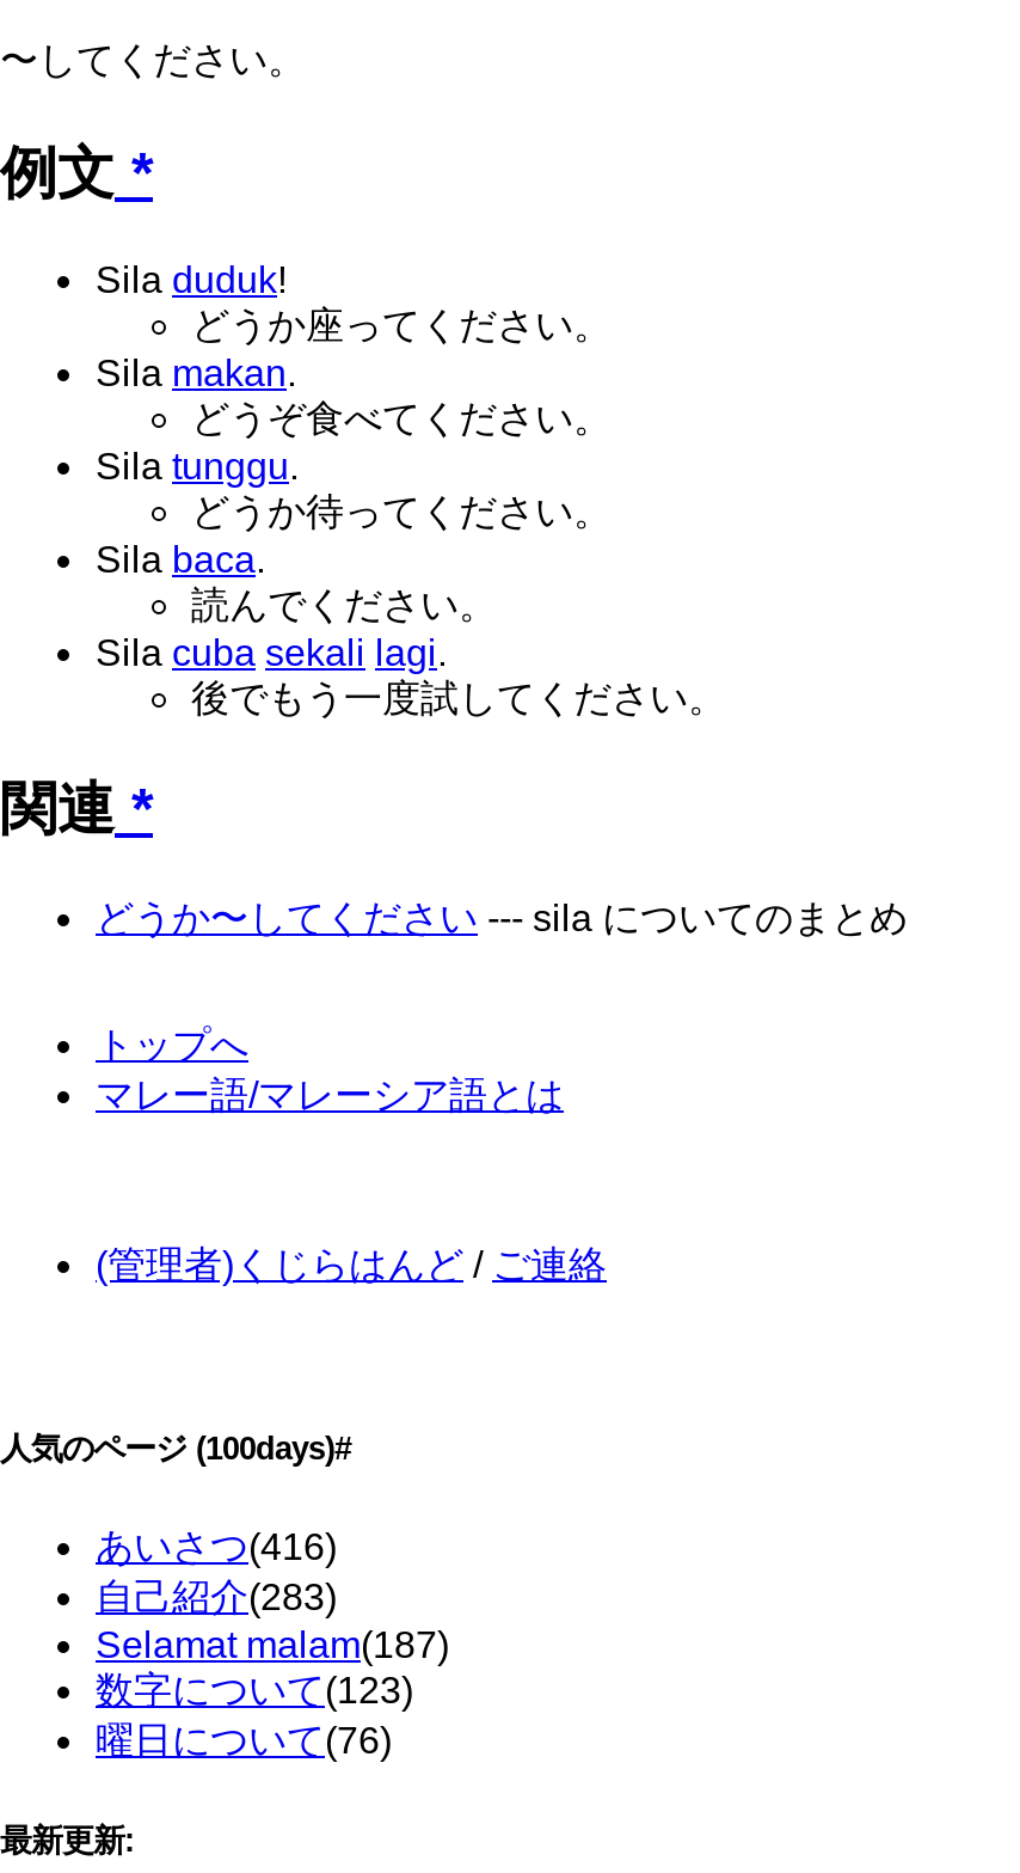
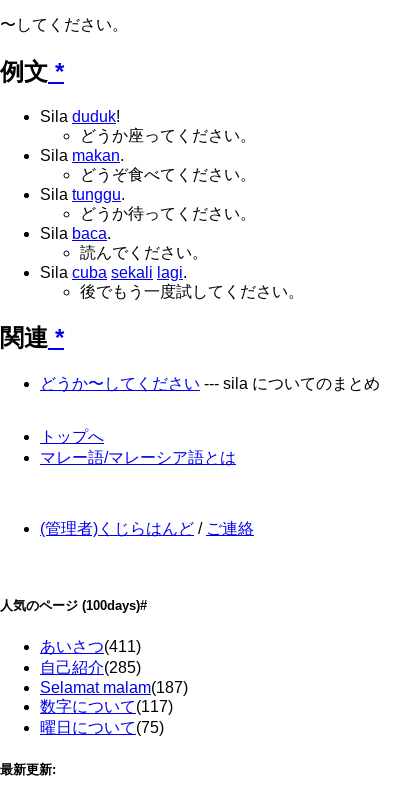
[96,1526,337,1566] あいさつ(416) -> [40,638,141,655] あいさつ(411)
[96,1576,337,1616] 自己紹介(283) -> [40,659,141,676] 自己紹介(285)
[96,1669,413,1710] 数字について(123) -> [40,698,173,715] 数字について(117)
[96,1719,392,1760] 曜日について(76) -> [40,719,164,736] 曜日について(75)

